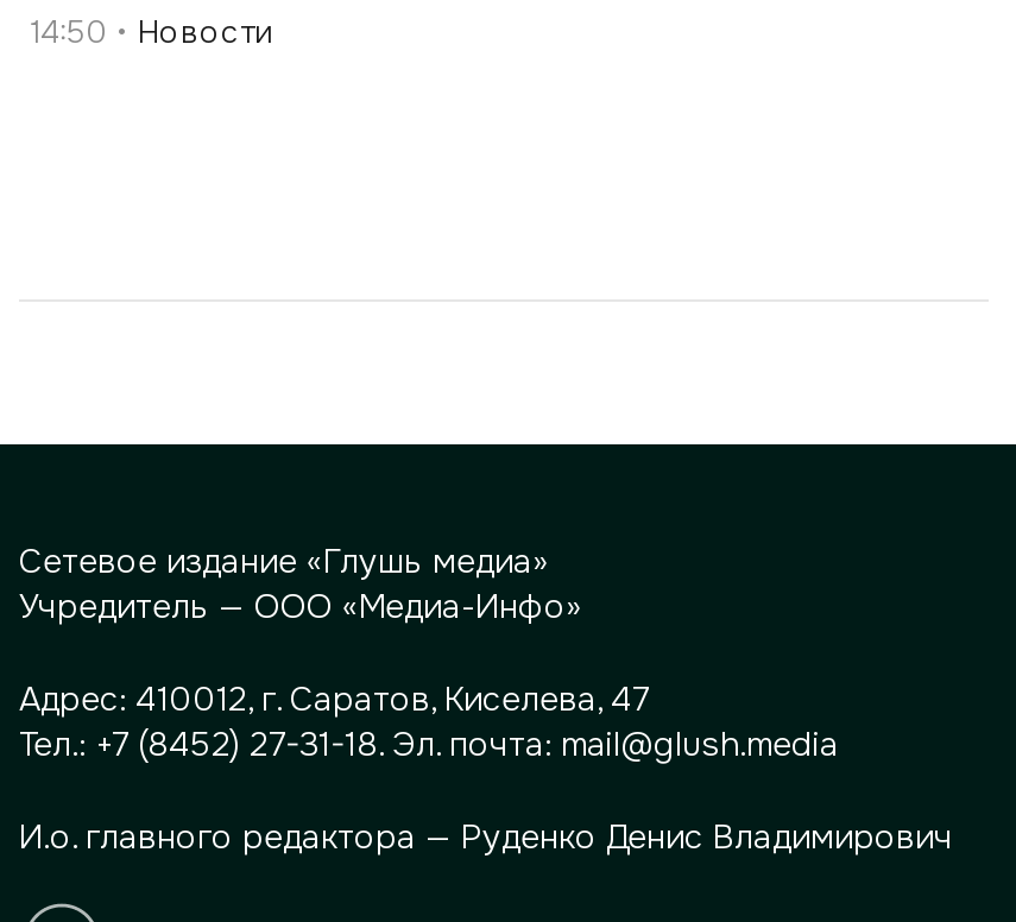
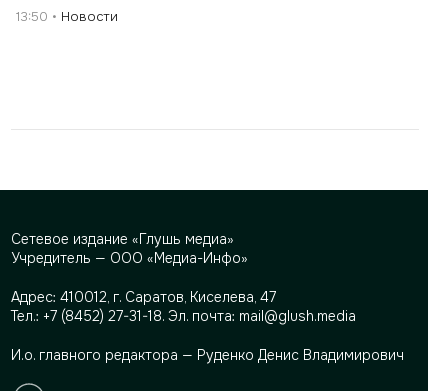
[31,11,273,51] 14:50 Новости -> [16,7,118,24] 13:50 Новости

